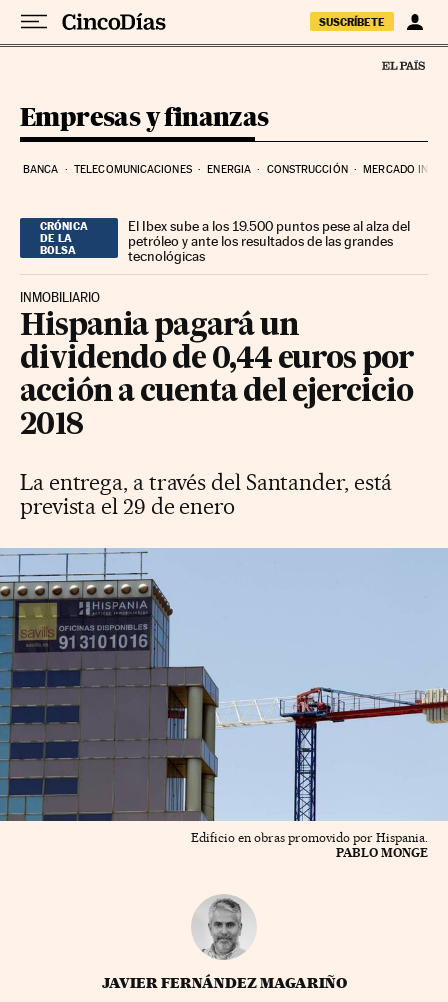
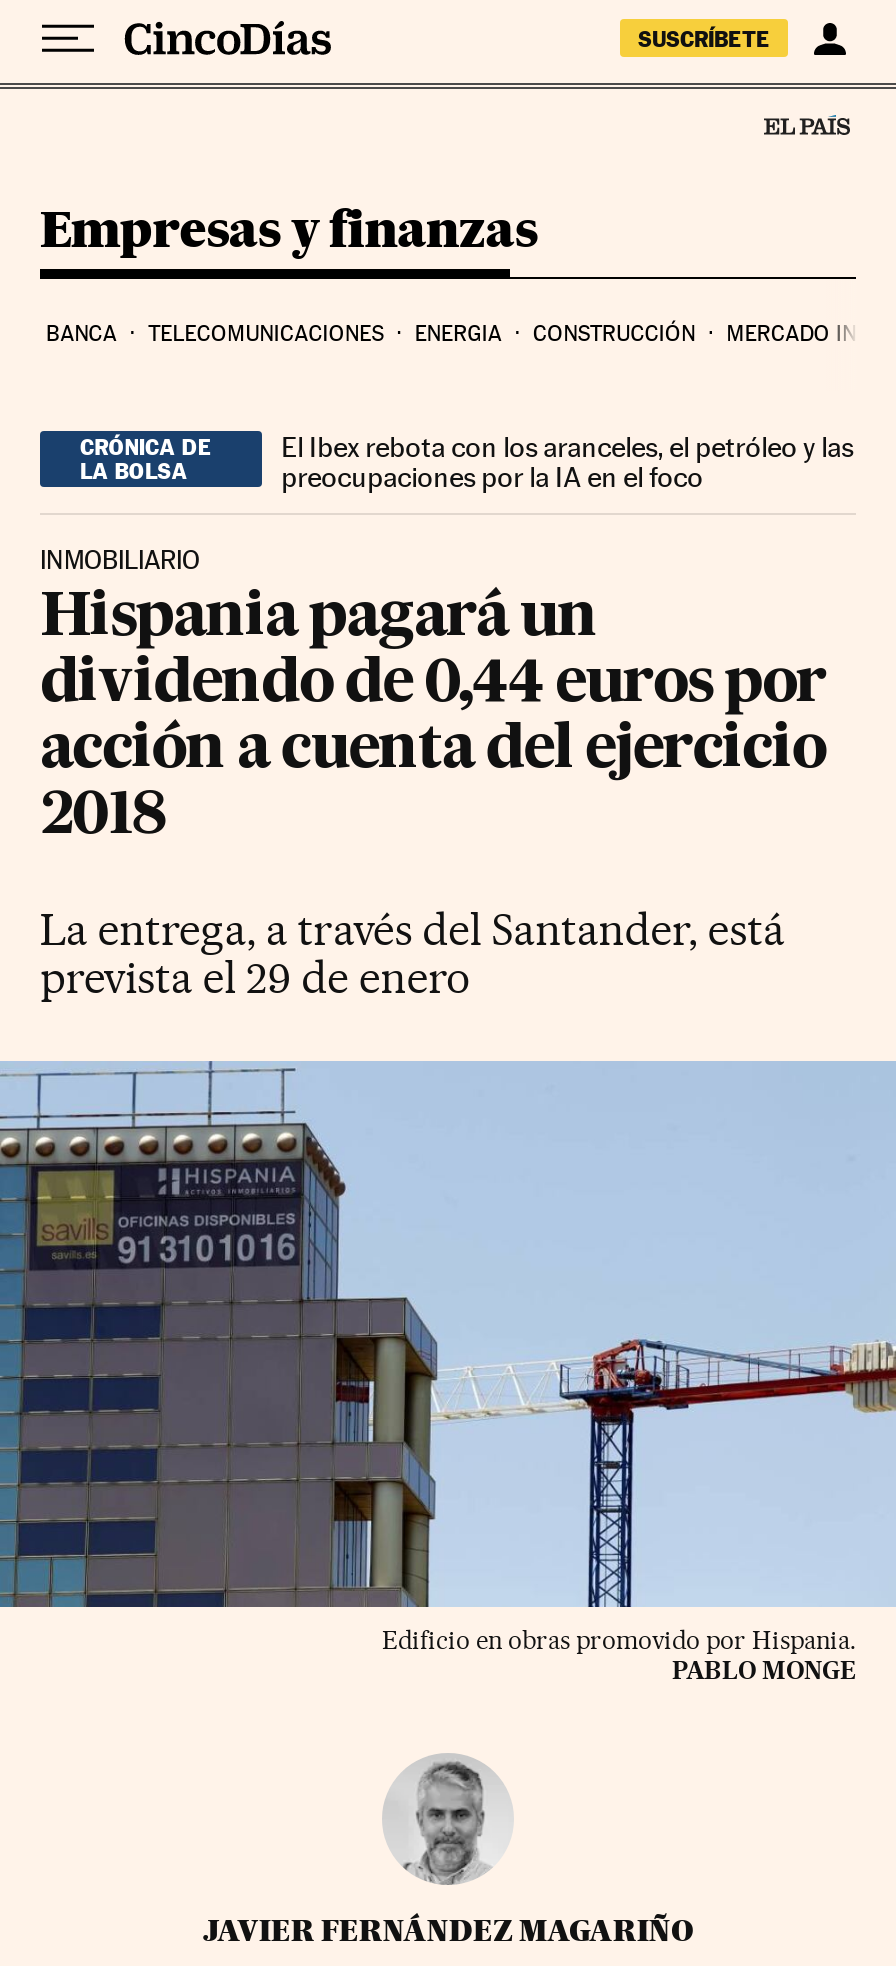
[128,218,410,264] El Ibex sube a los 19.500 puntos pese al alza del | petróleo y ante los resultados de las grandes | tecnológicas -> [281,430,853,492] El Ibex rebota con los aranceles, el petróleo y las | preocupaciones por la IA en el foco

